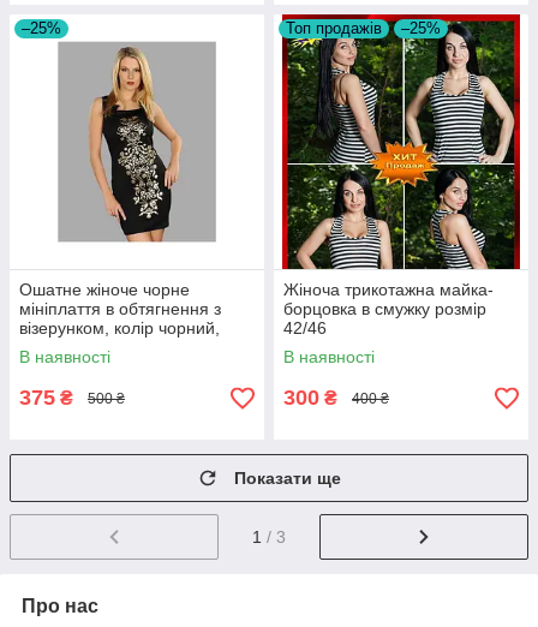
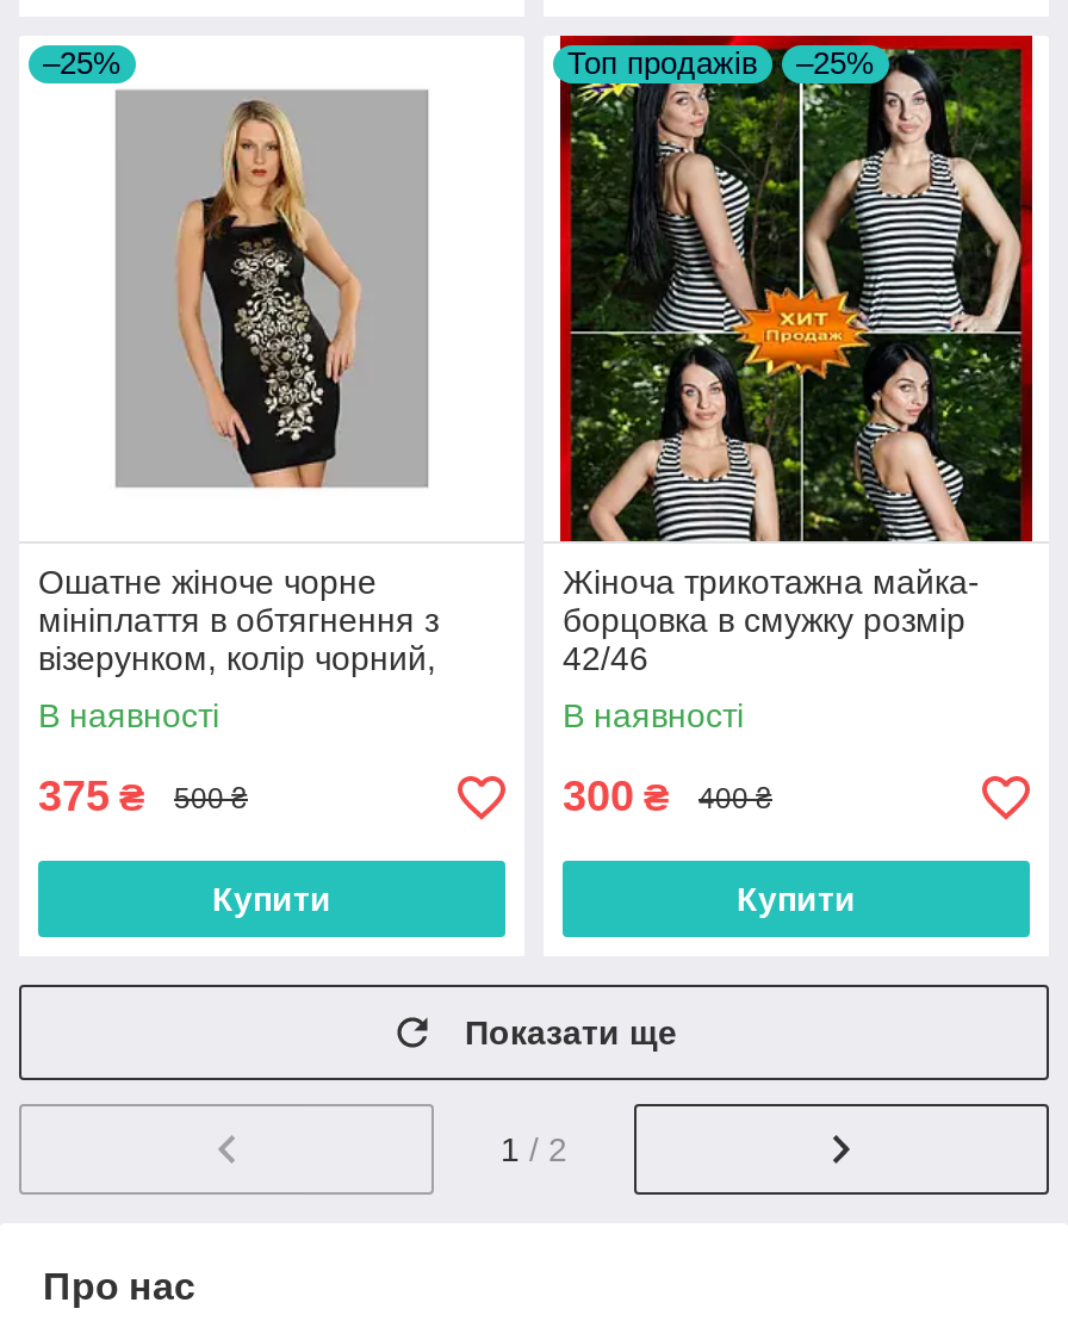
none -> [212,880,331,918] Купити
none -> [737,880,856,918] Купити
[252,527,286,547] 1 / 3 -> [501,1130,567,1169] 1 / 2

